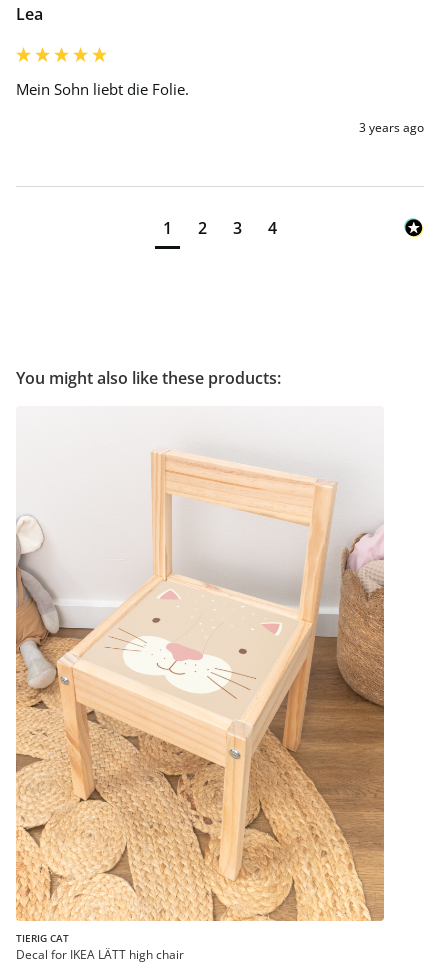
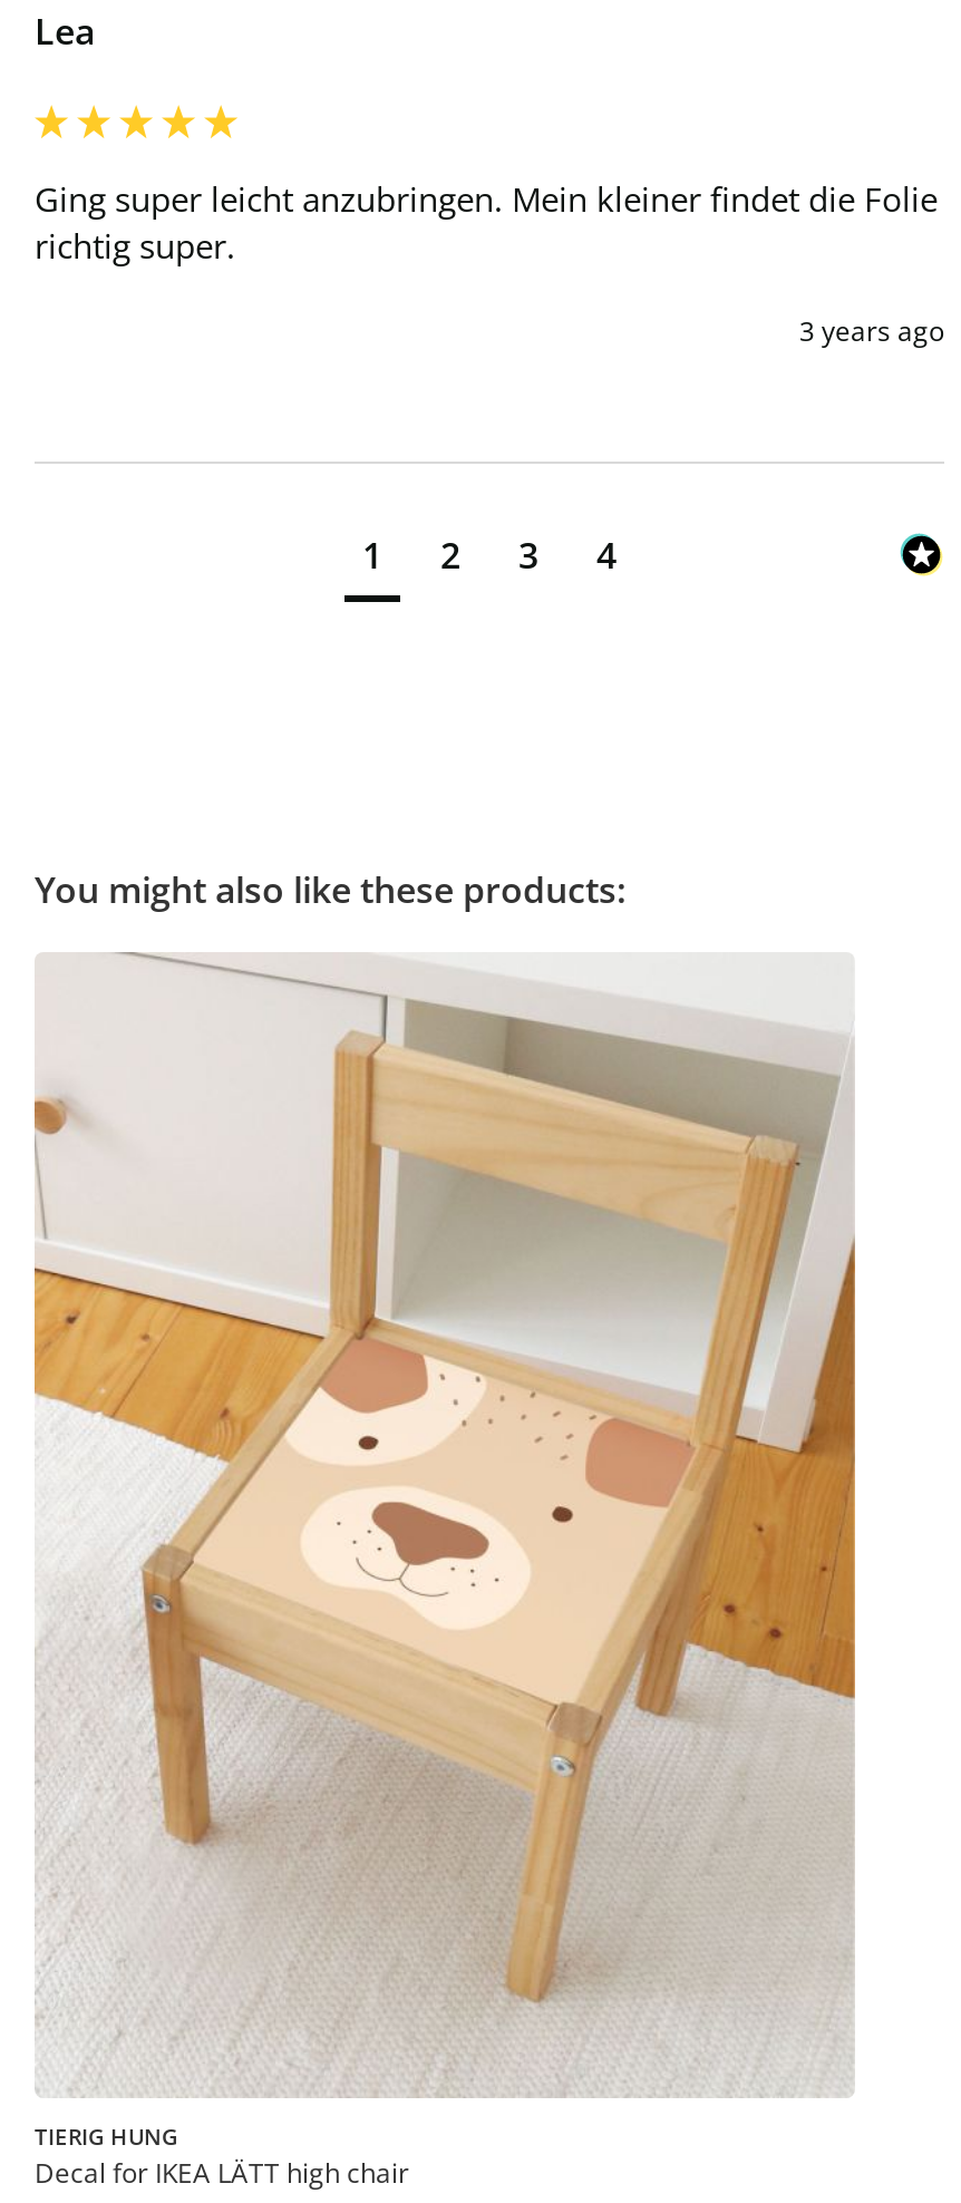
[16,79,189,99] Mein Sohn liebt die Folie. -> [35,175,938,267] Ging super leicht anzubringen. Mein kleiner findet die Folie | richtig super.
[15,407,385,945] [image] | TIERIG CAT -> [32,950,857,2153] [image] | TIERIG HUNG

